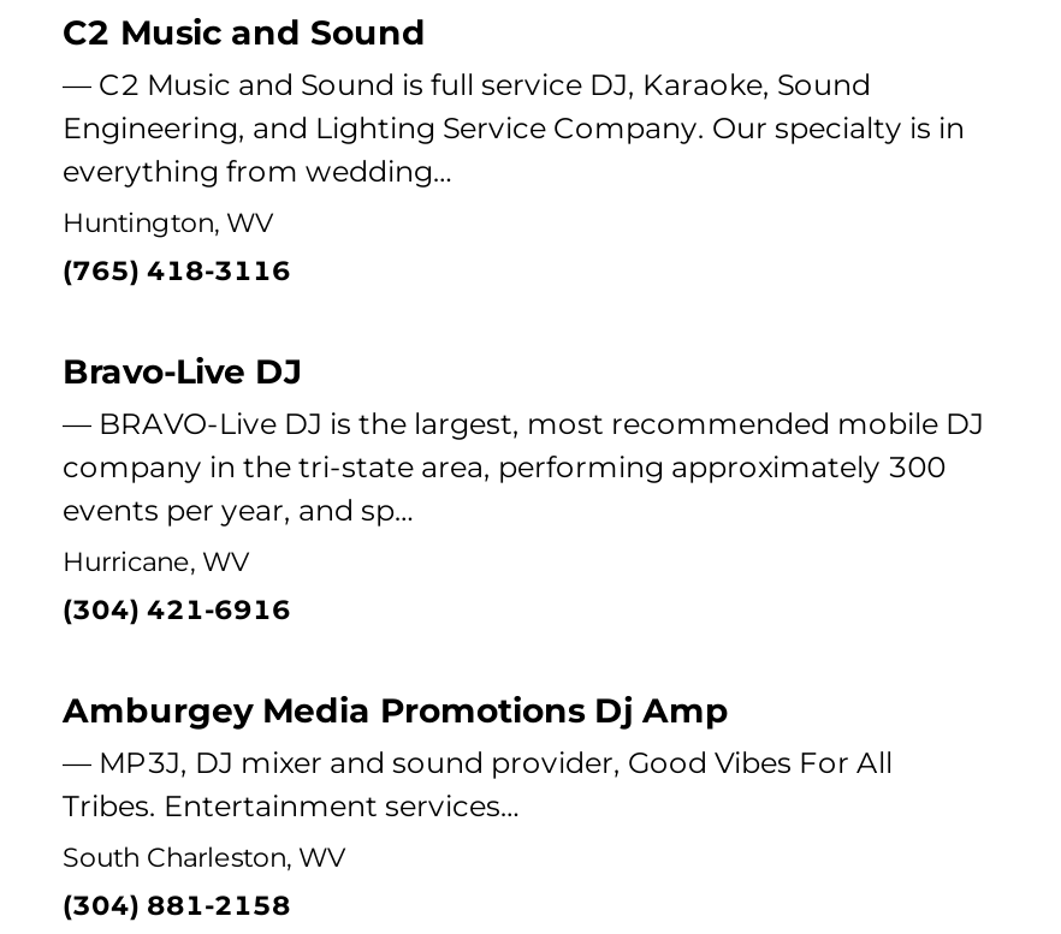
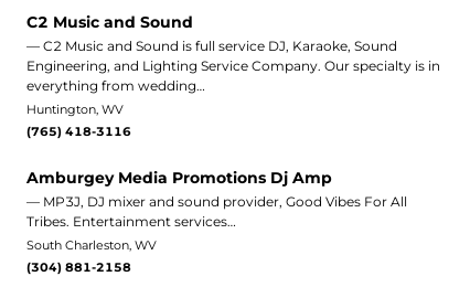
[63,350,984,626] Bravo-Live DJ | — BRAVO-Live DJ is the largest, most recommended mobile DJ | company in the tri-state area, performing approximately 300 | events per year, and sp… | Hurricane, WV | (304) 421-6916 -> none

